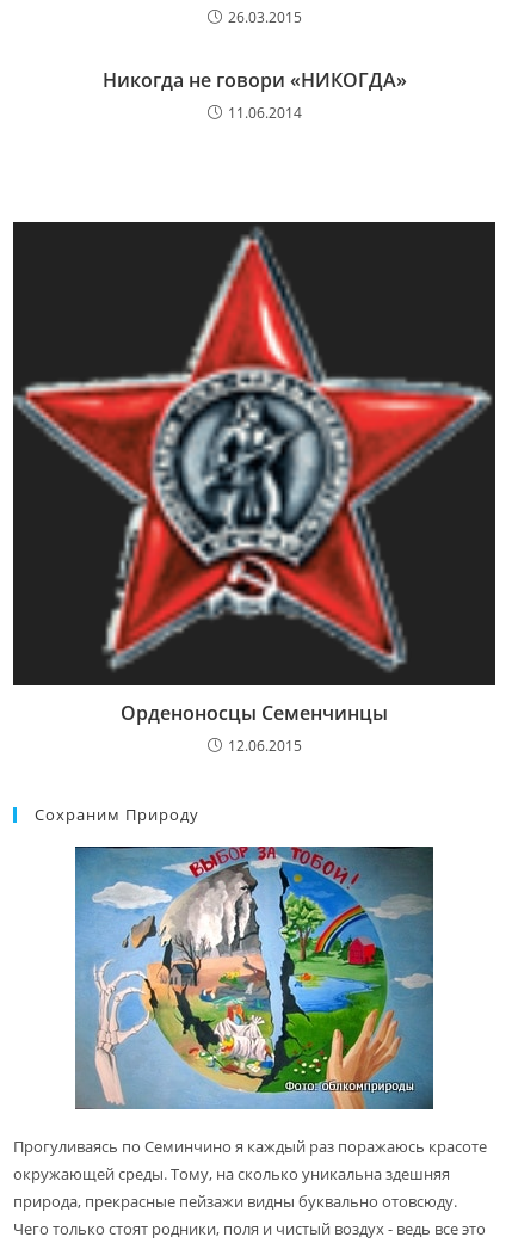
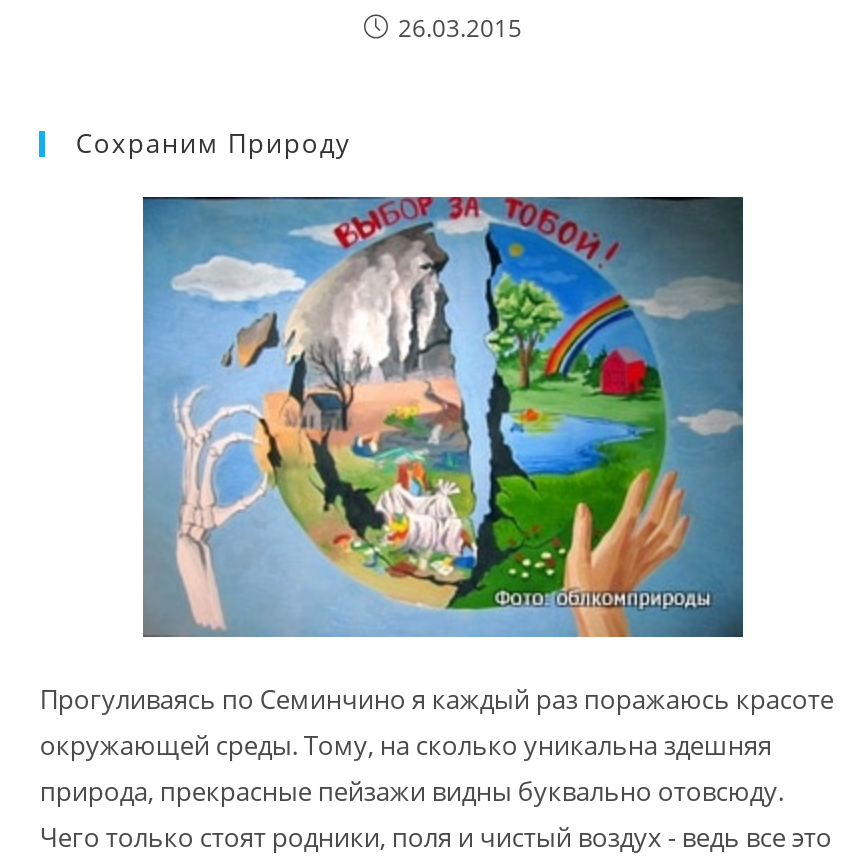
[102,67,406,123] Никогда не говори «НИКОГДА» | 11.06.2014 -> none
[12,221,496,756] [image] | Орденоносцы Семенчинцы | 12.06.2015 -> none

